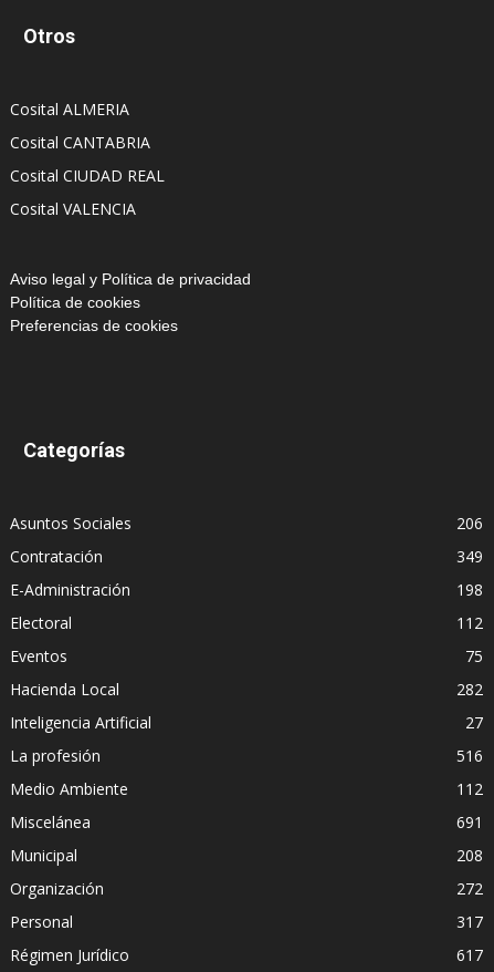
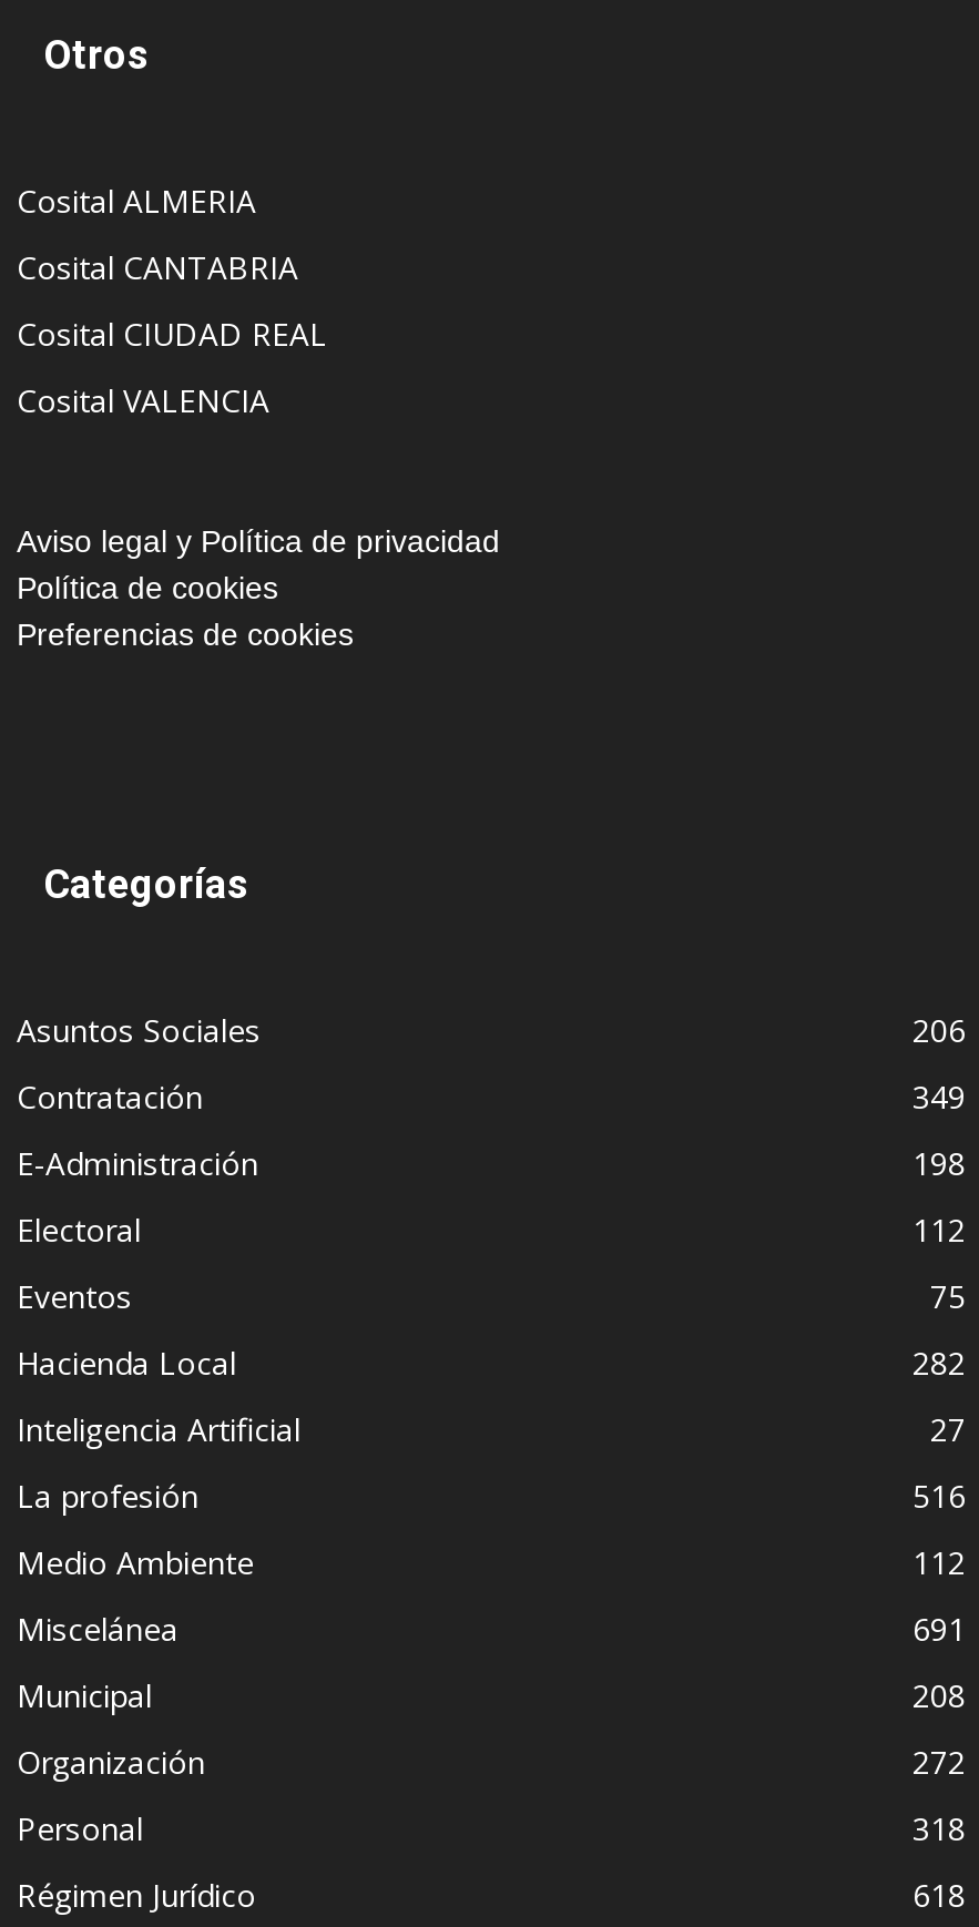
[456,911,483,932] 317 -> [912,1808,966,1850] 318
[456,945,483,966] 617 -> [912,1874,966,1917] 618

